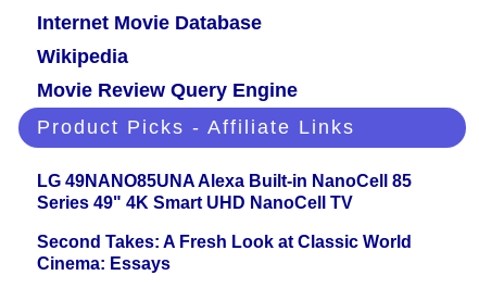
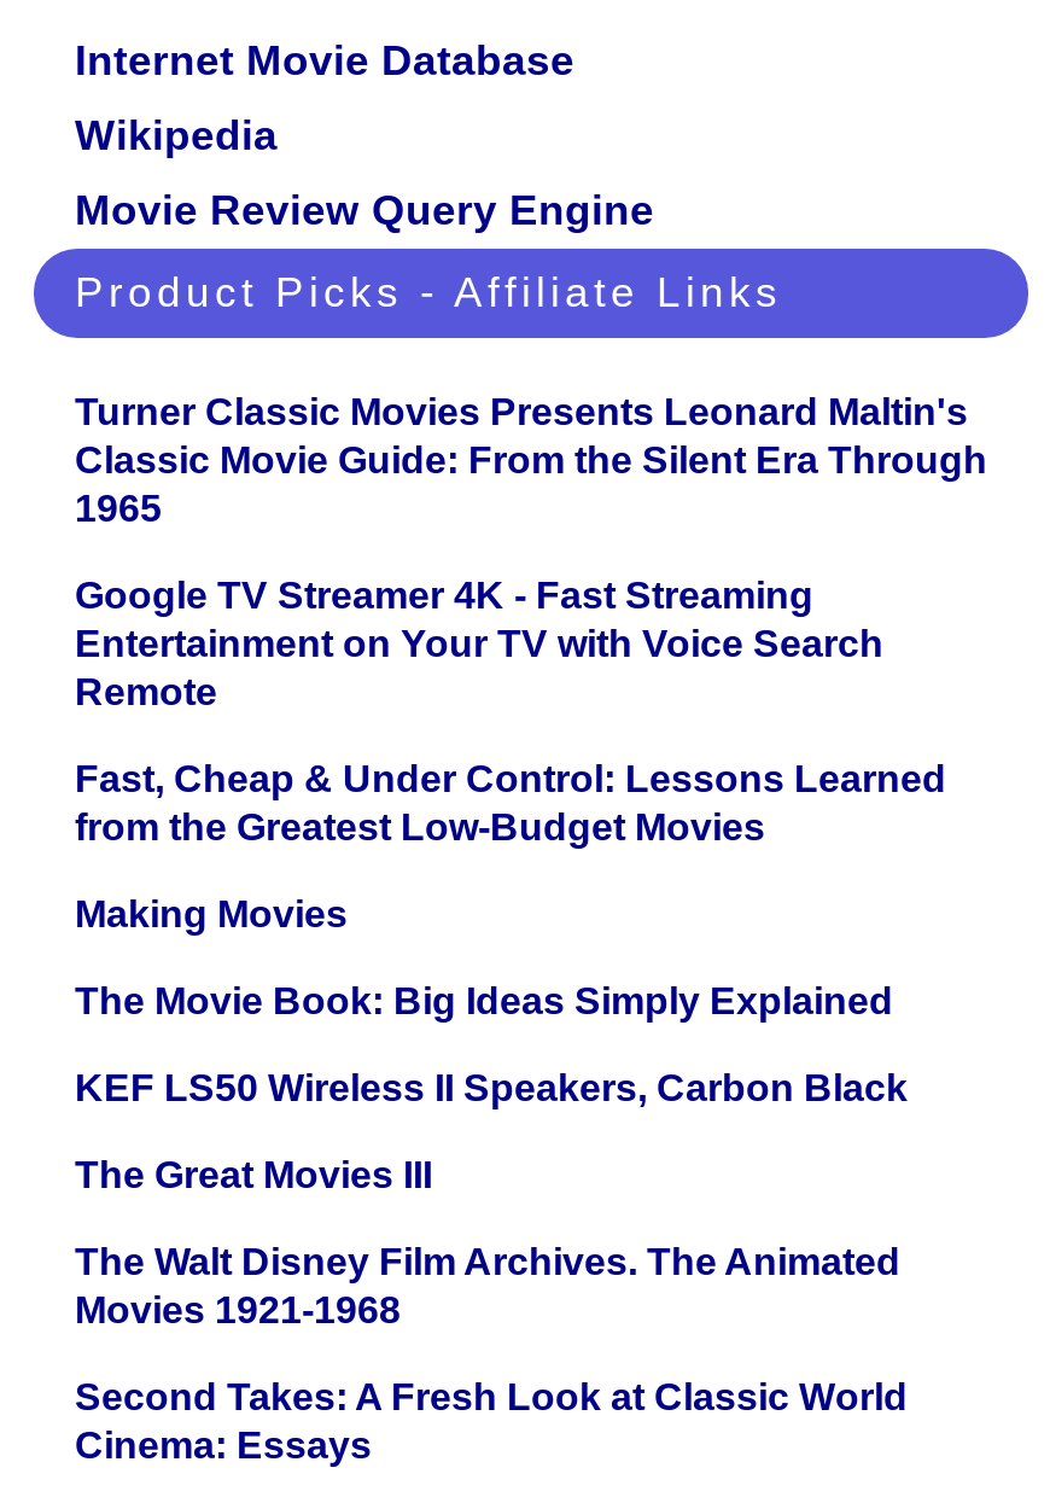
[37,172,412,212] LG 49NANO85UNA Alexa Built-in NanoCell 85 | Series 49" 4K Smart UHD NanoCell TV -> [75,392,987,1331] Turner Classic Movies Presents Leonard Maltin's | Classic Movie Guide: From the Silent Era Through | 1965 | Google TV Streamer 4K - Fast Streaming | Entertainment on Your TV with Voice Search | Remote | Fast, Cheap & Under Control: Lessons Learned | from the Greatest Low-Budget Movies | Making Movies | The Movie Book: Big Ideas Simply Explained | KEF LS50 Wireless II Speakers, Carbon Black | The Great Movies III | The Walt Disney Film Archives. The Animated | Movies 1921-1968

